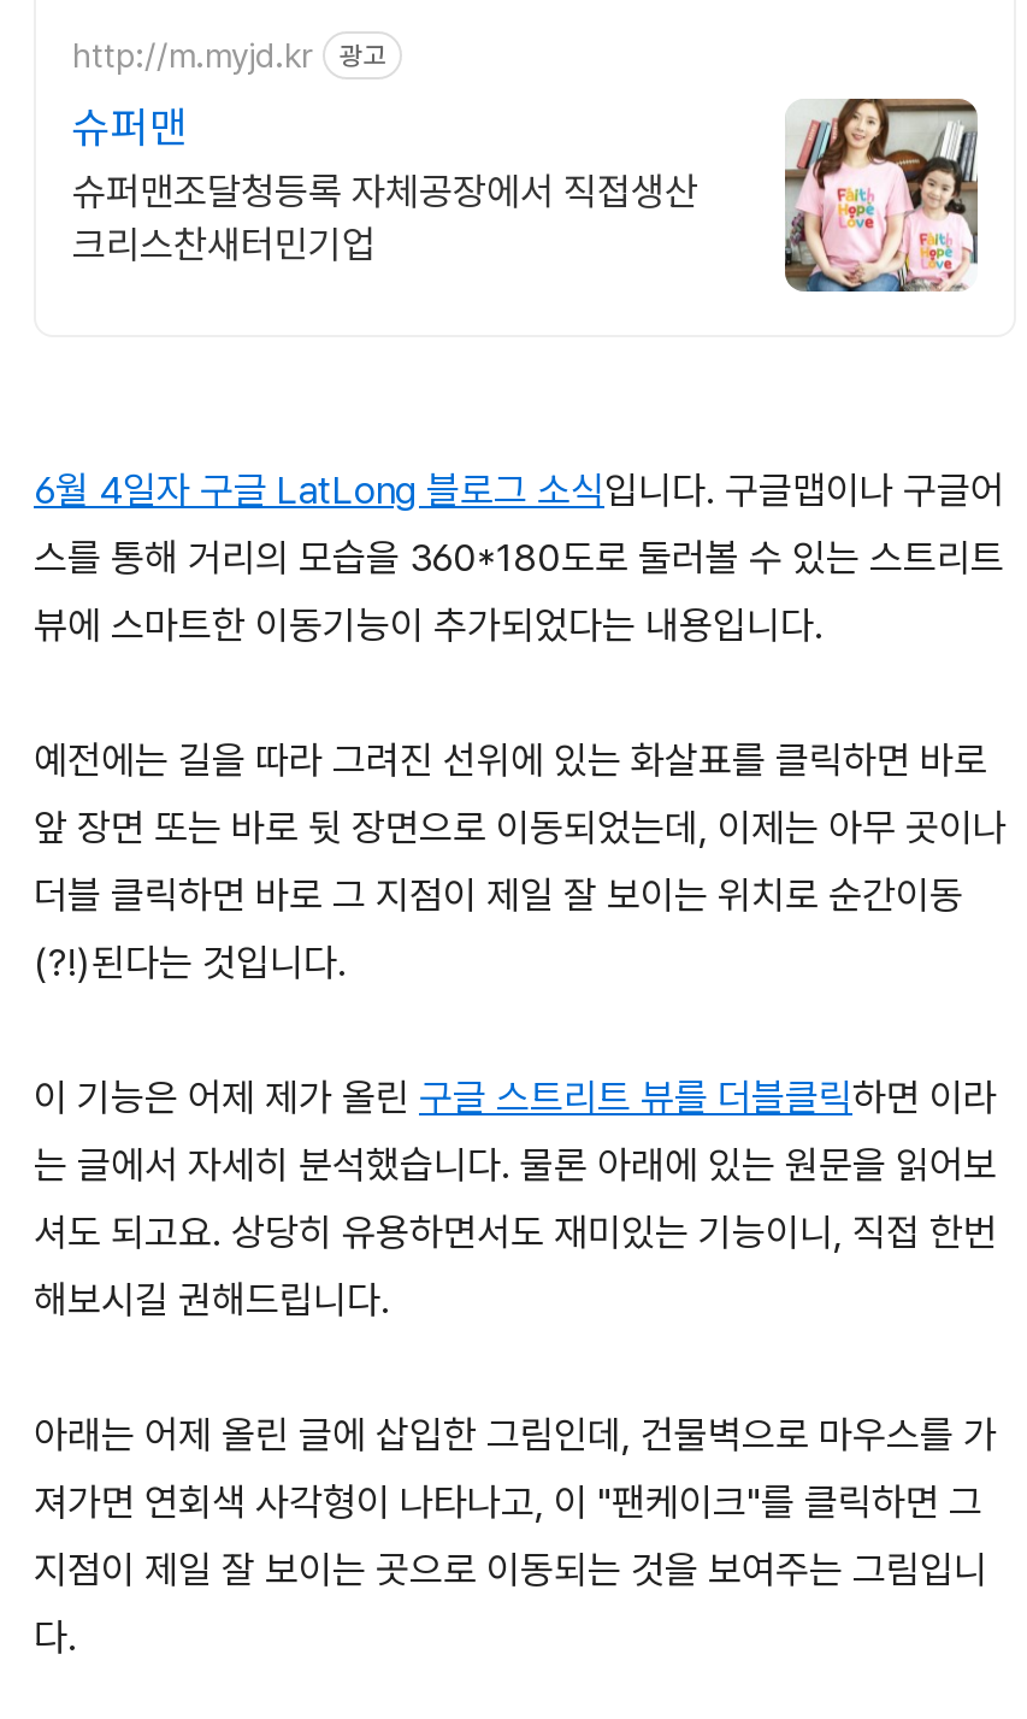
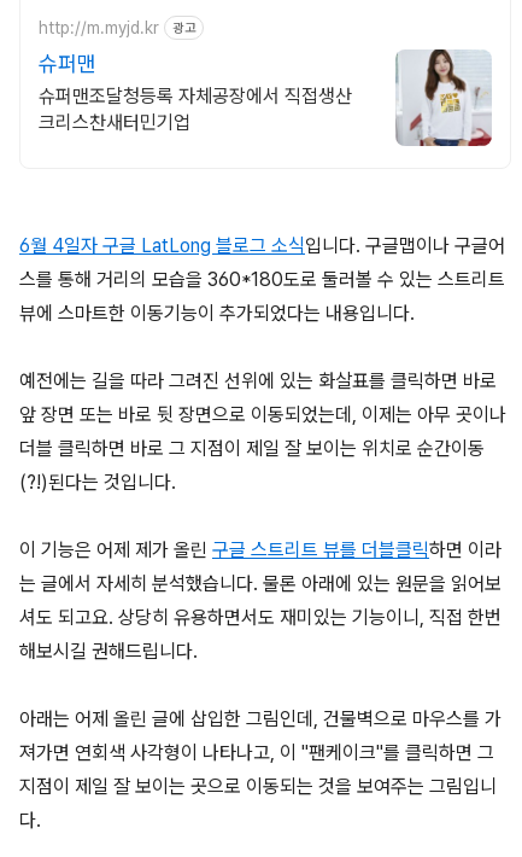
[783,96,980,294] [image] -> [394,48,493,147] [image]

